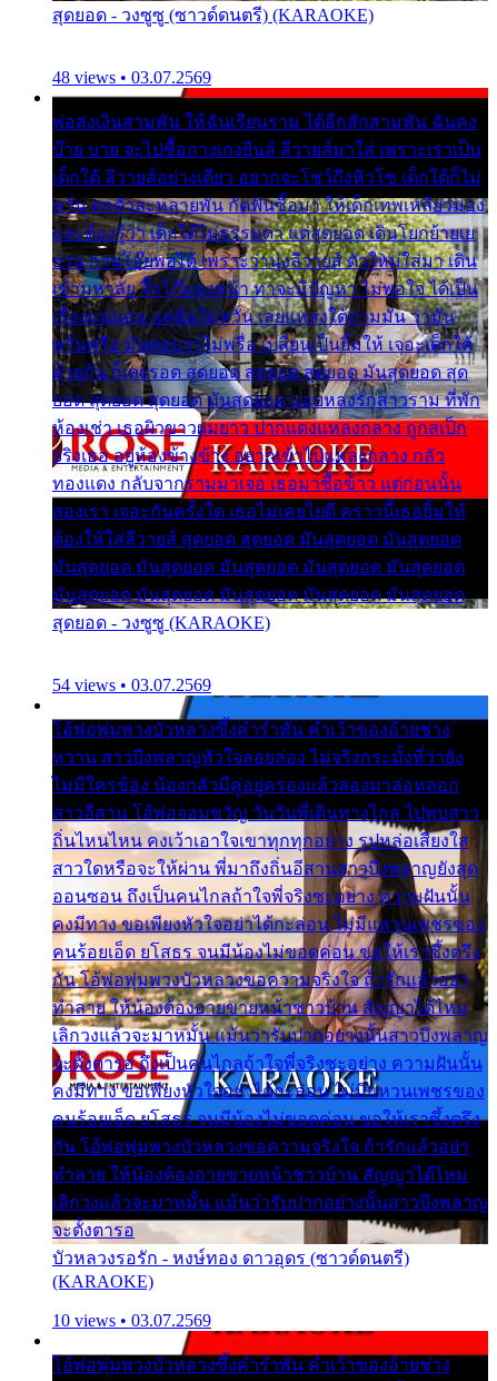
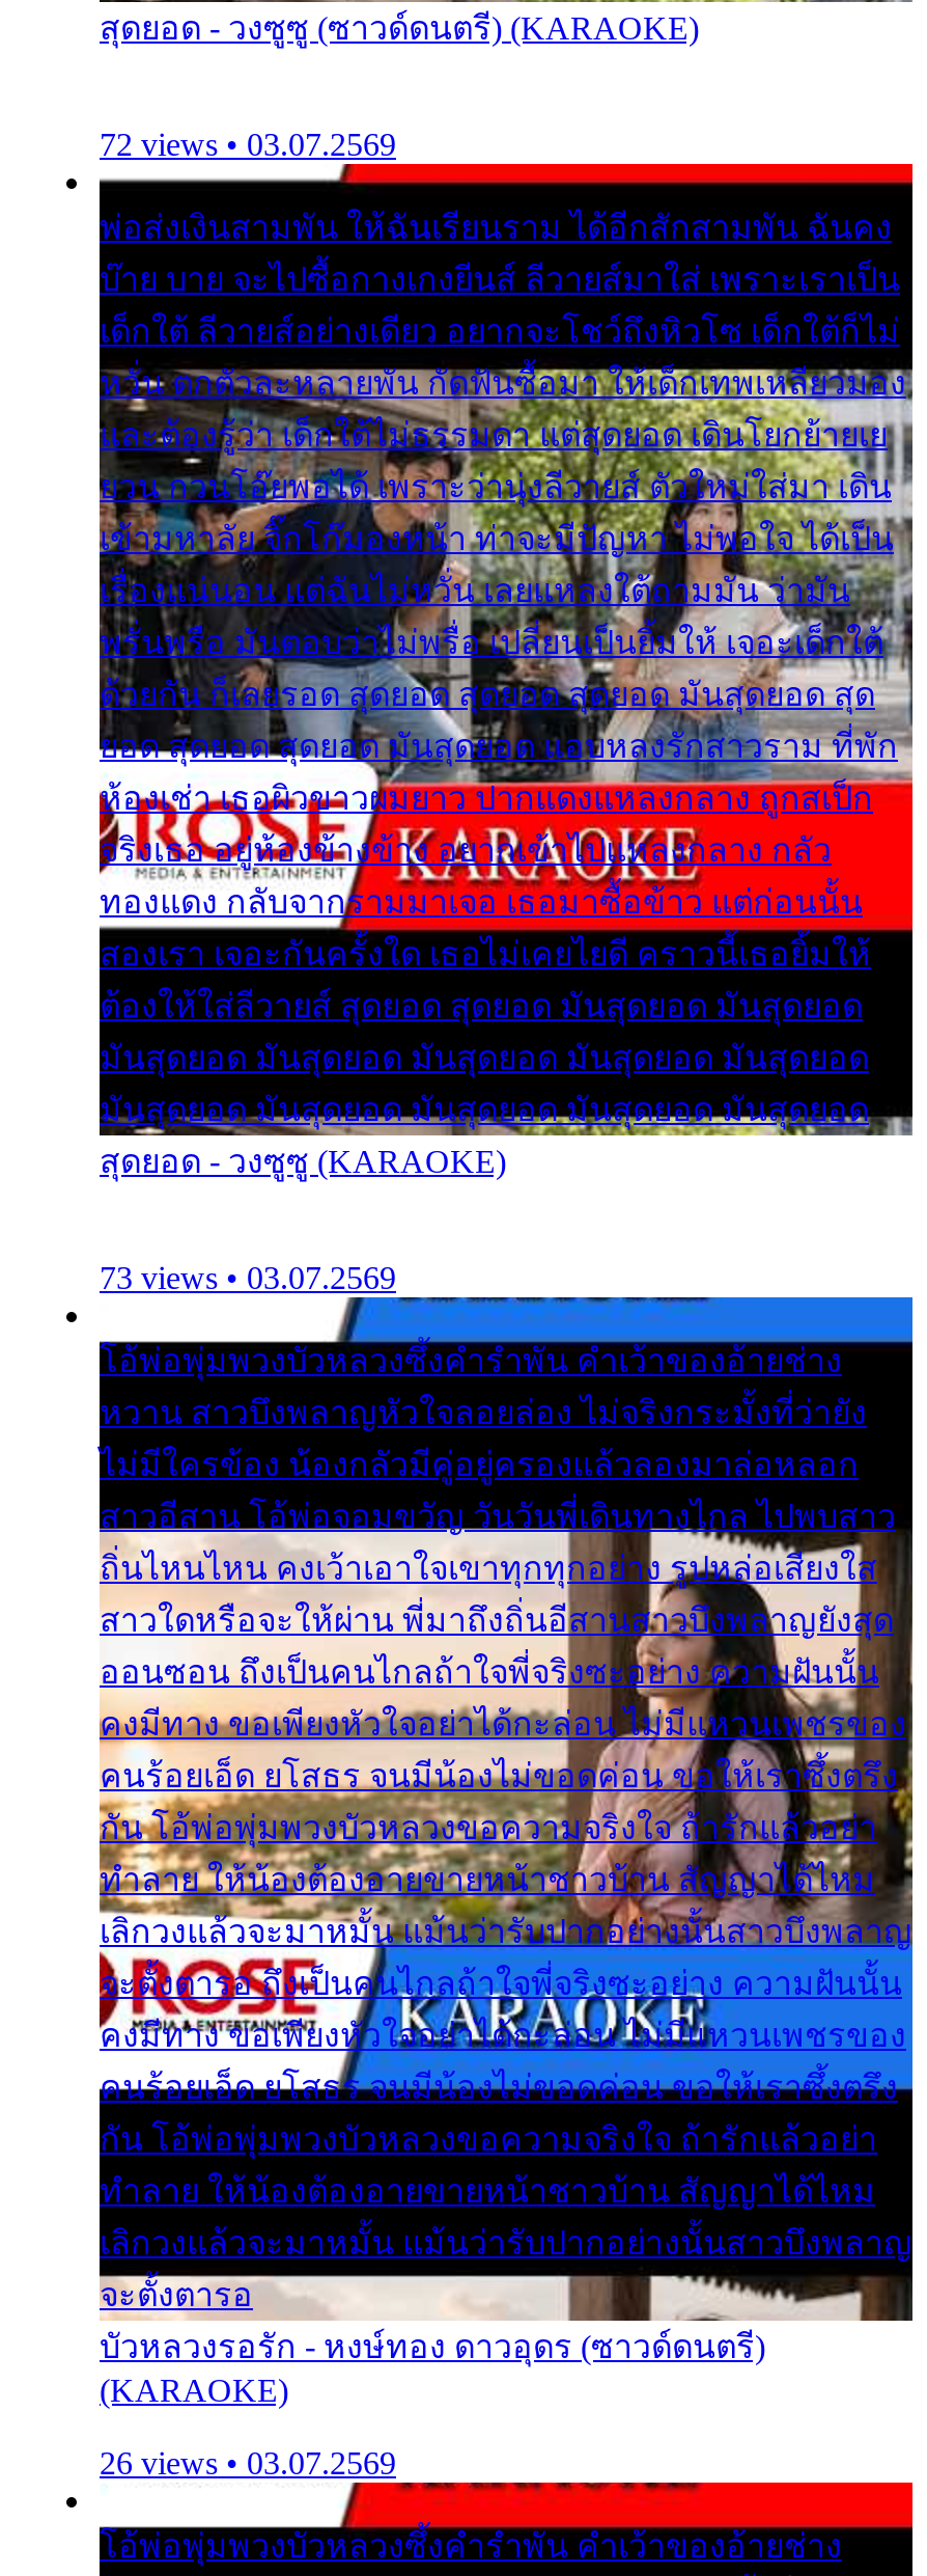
[52,68,211,87] 48 views • 03.07.2569 -> [100,126,396,161] 72 views • 03.07.2569
[52,675,211,694] 54 views • 03.07.2569 -> [100,1260,396,1295] 73 views • 03.07.2569
[52,1311,211,1330] 10 views • 03.07.2569 -> [100,2445,396,2480] 26 views • 03.07.2569

